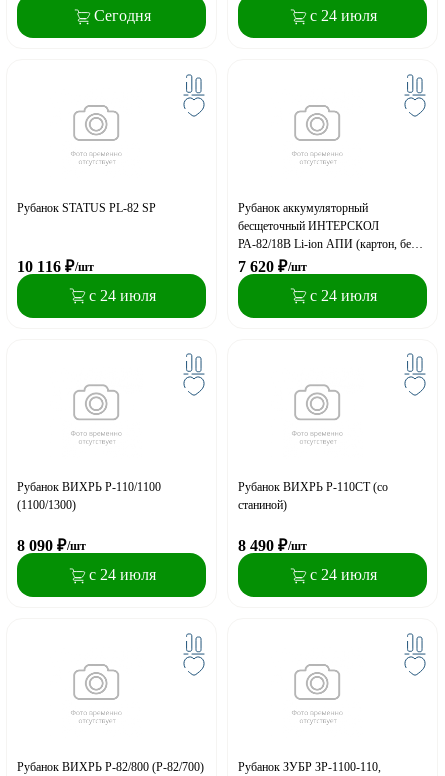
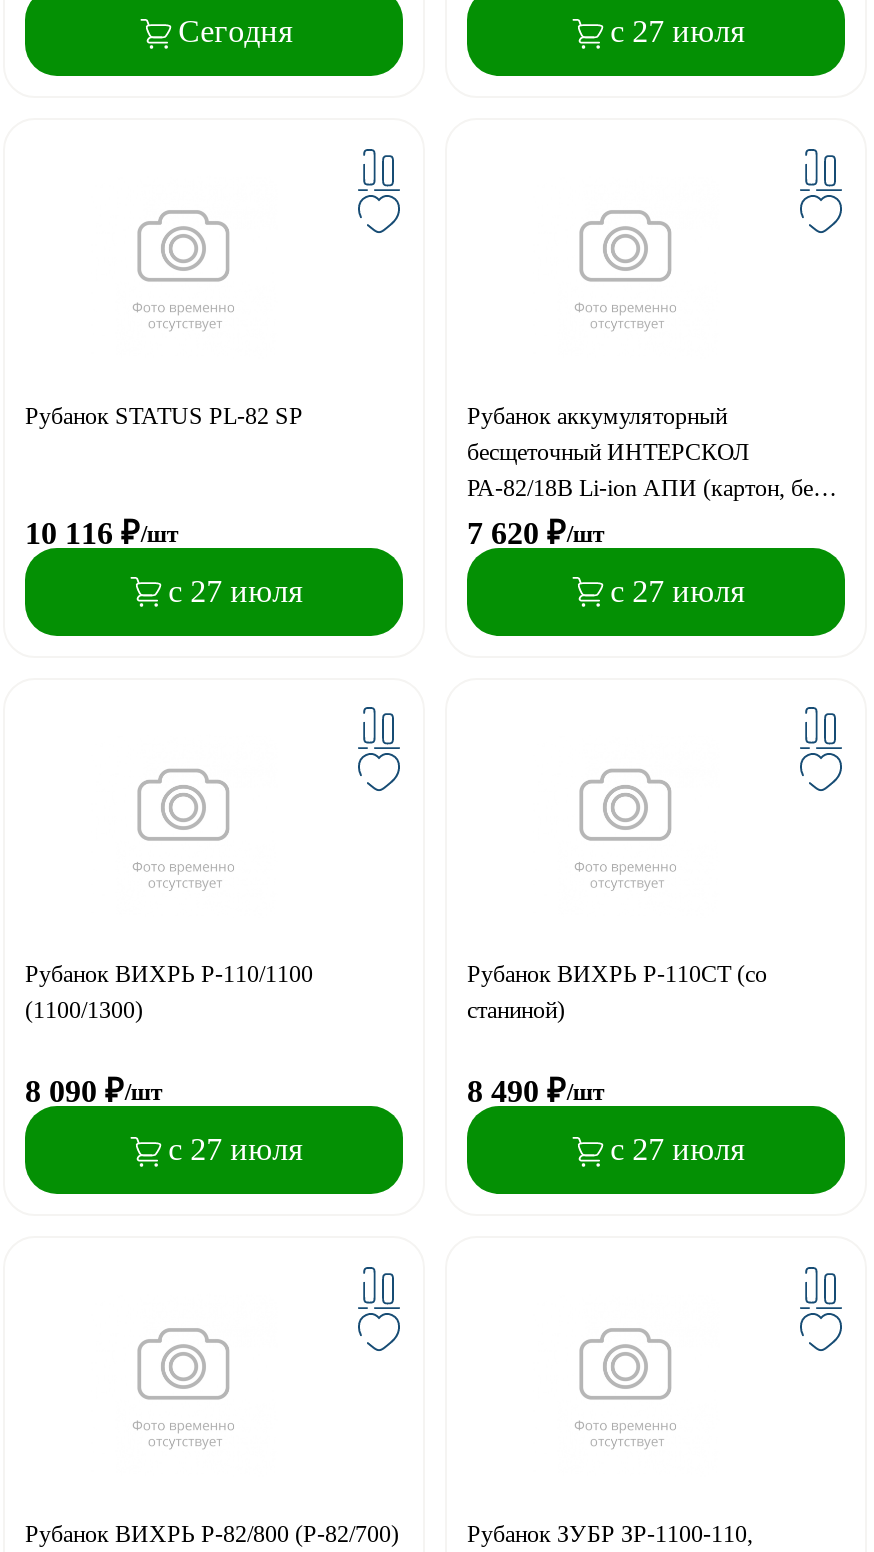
[310,7,377,24] с 24 июля -> [610,15,744,49] с 27 июля
[89,287,156,304] с 24 июля -> [168,574,302,608] с 27 июля
[310,287,377,304] с 24 июля -> [610,574,744,608] с 27 июля
[89,566,156,583] с 24 июля -> [168,1133,302,1167] с 27 июля
[310,566,377,583] с 24 июля -> [610,1133,744,1167] с 27 июля

